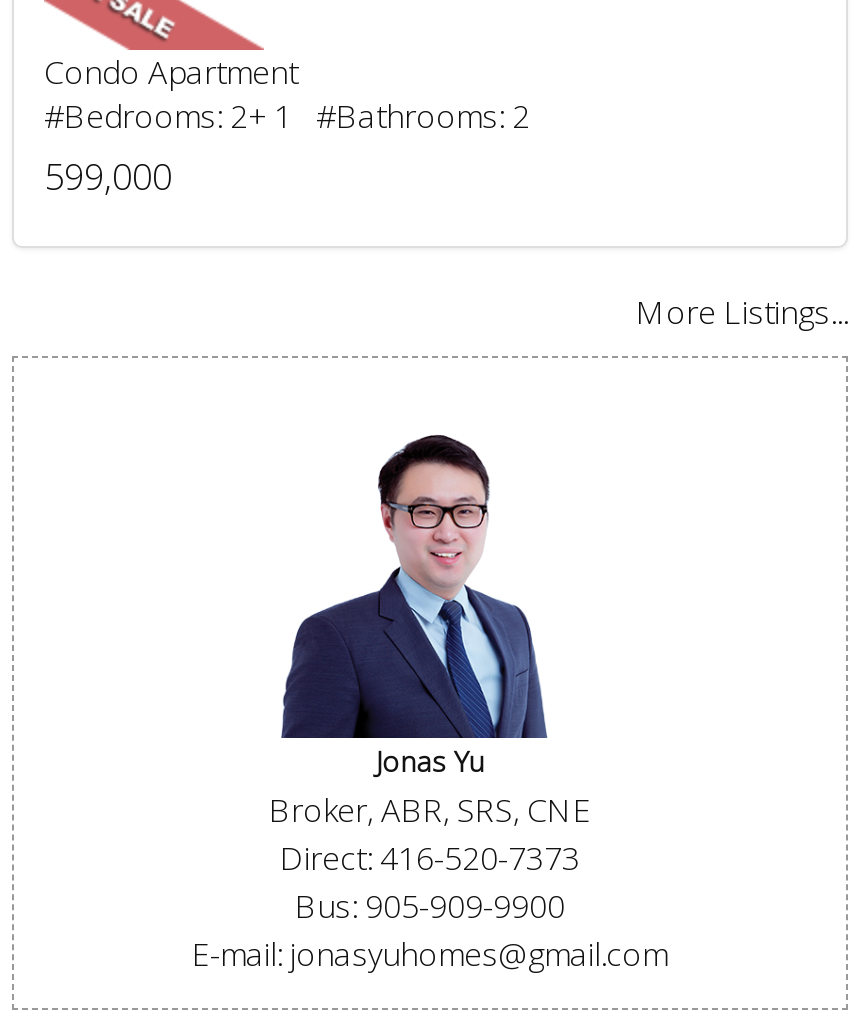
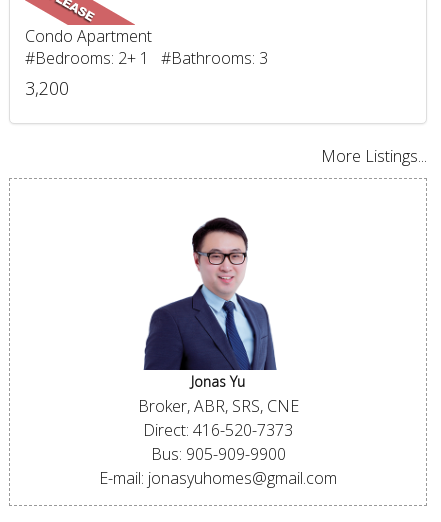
[44,94,530,138] #Bedrooms: 2+ 1 #Bathrooms: 2 -> [25,47,268,69] #Bedrooms: 2+ 1 #Bathrooms: 3
[44,152,172,200] 599,000 -> [25,76,69,100] 3,200

